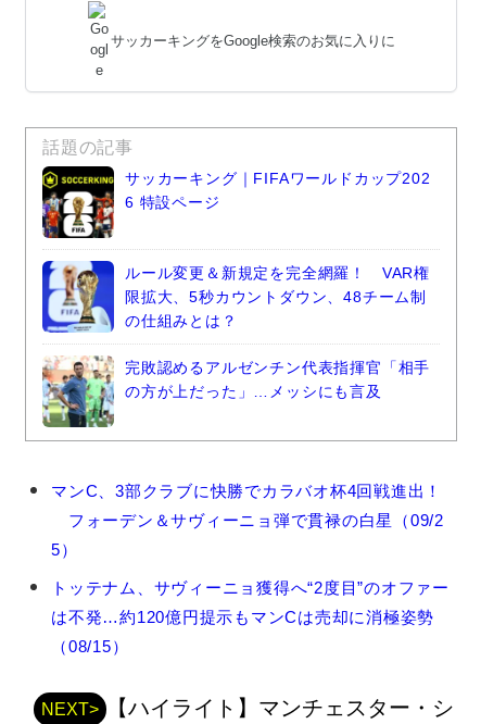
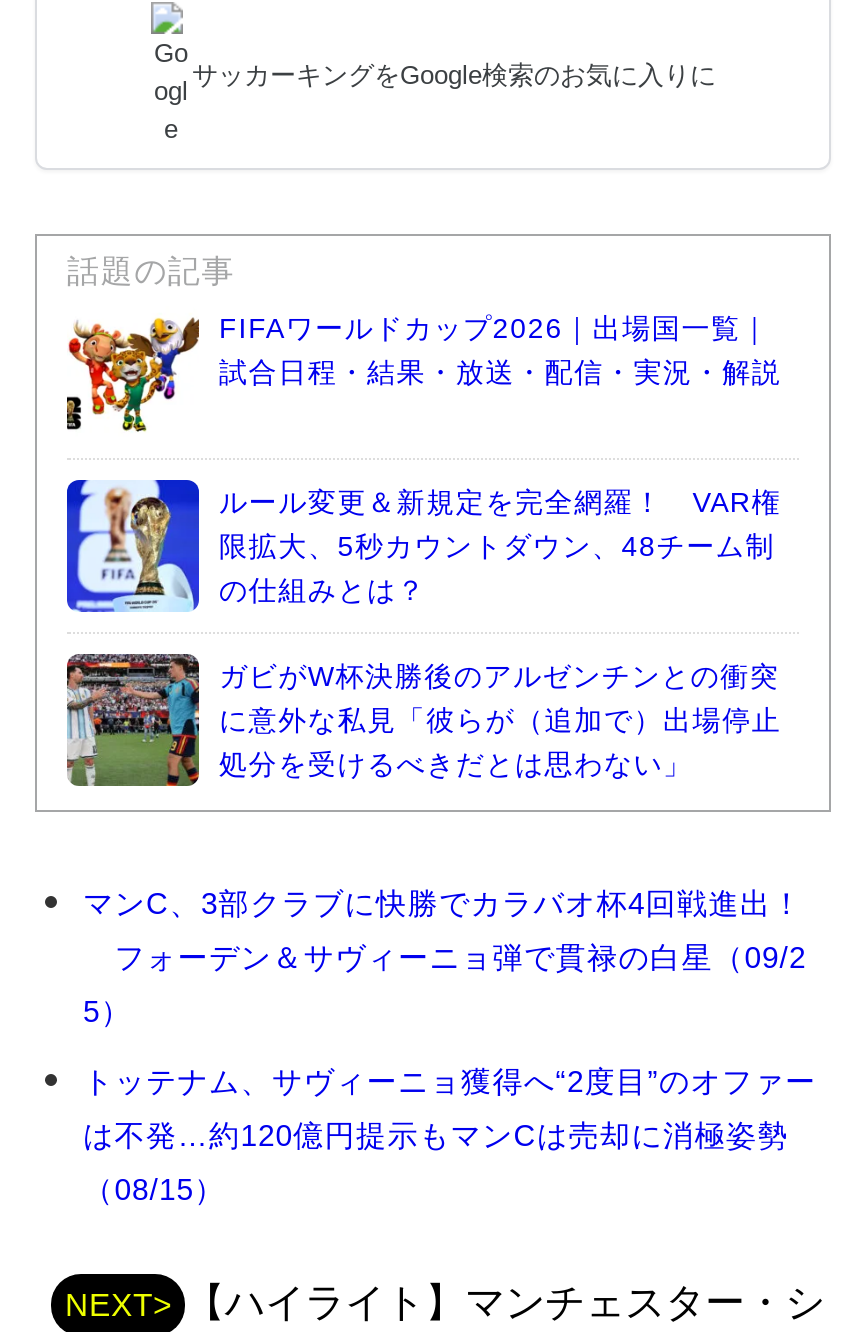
[41,165,431,239] [image] | サッカーキング｜FIFAワールドカップ202 | 6 特設ページ -> [65,306,781,438] [image] | FIFAワールドカップ2026｜出場国一覧｜ | 試合日程・結果・放送・配信・実況・解説
[42,355,430,427] [image] | 完敗認めるアルゼンチン代表指揮官「相手 | の方が上だった」…メッシにも言及 -> [65,652,781,786] [image] | ガビがW杯決勝後のアルゼンチンとの衝突 | に意外な私見「彼らが（追加で）出場停止 | 処分を受けるべきだとは思わない」

